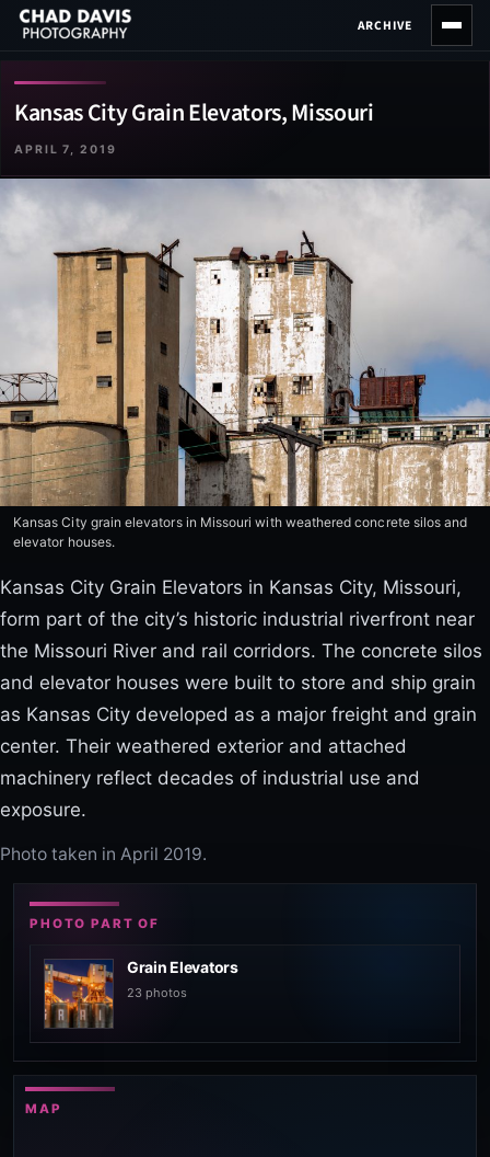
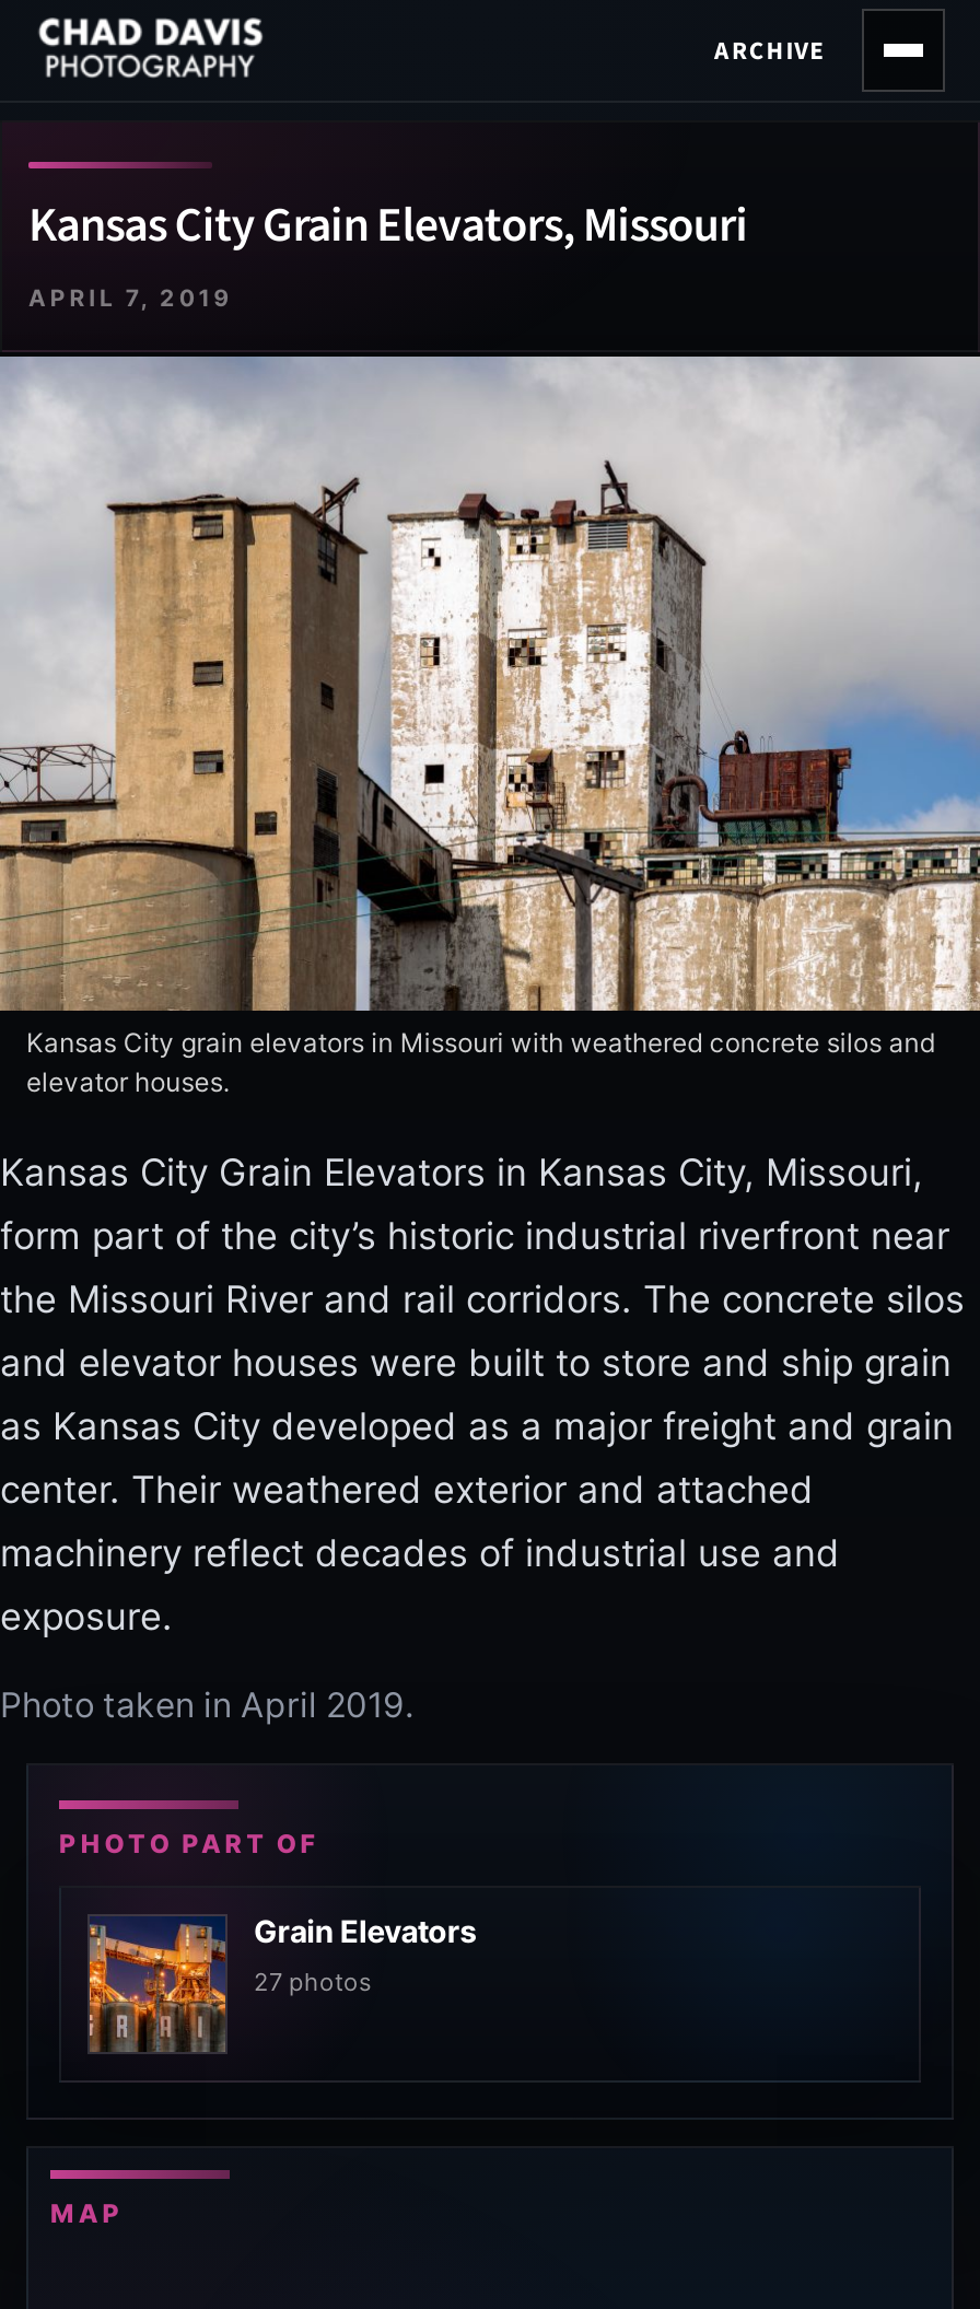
[127,984,187,1000] 23 photos -> [254,1966,372,1996] 27 photos

